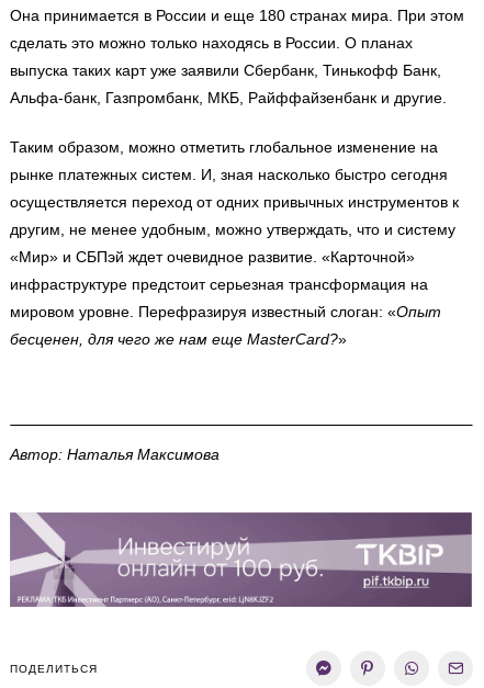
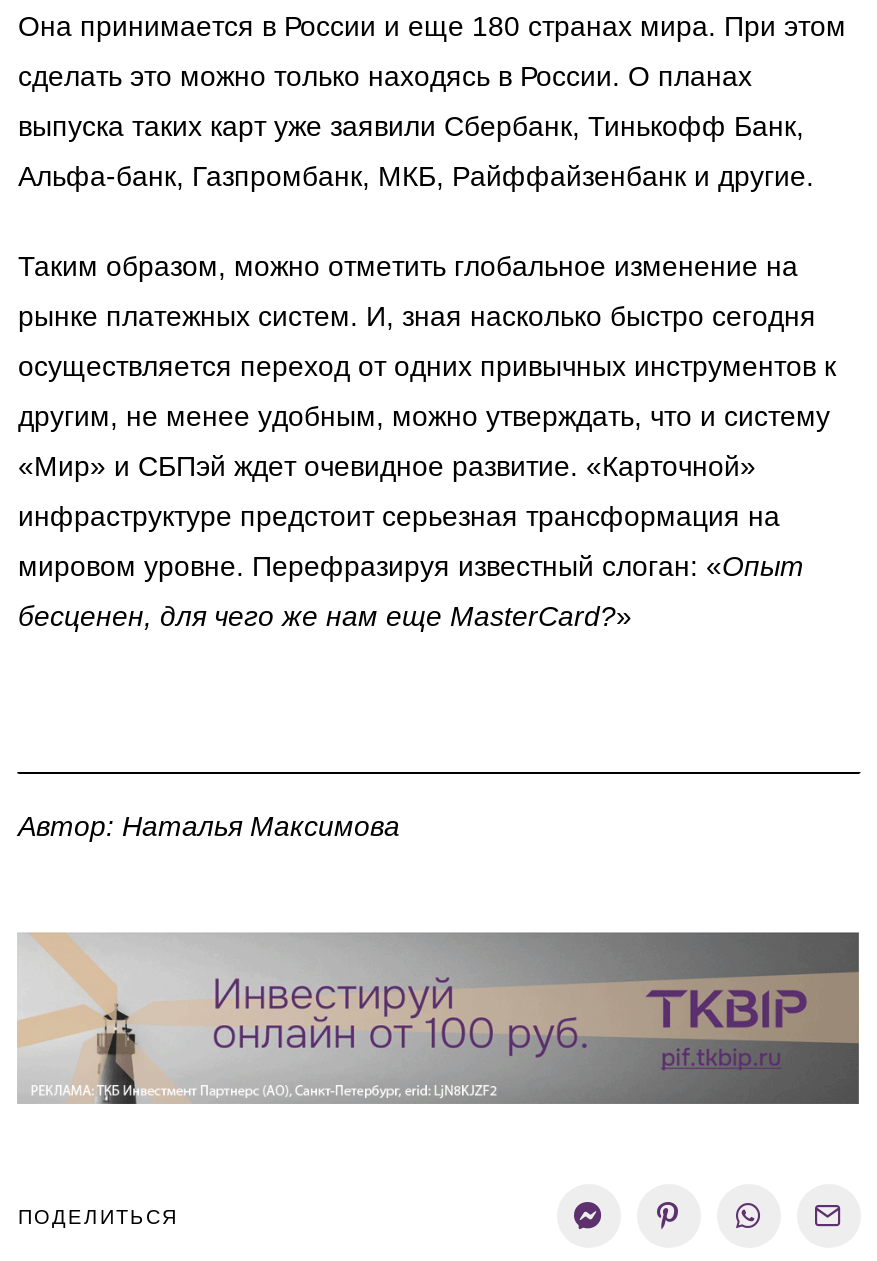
[10,511,472,608] [image] -> [17,931,859,1107] [image]

